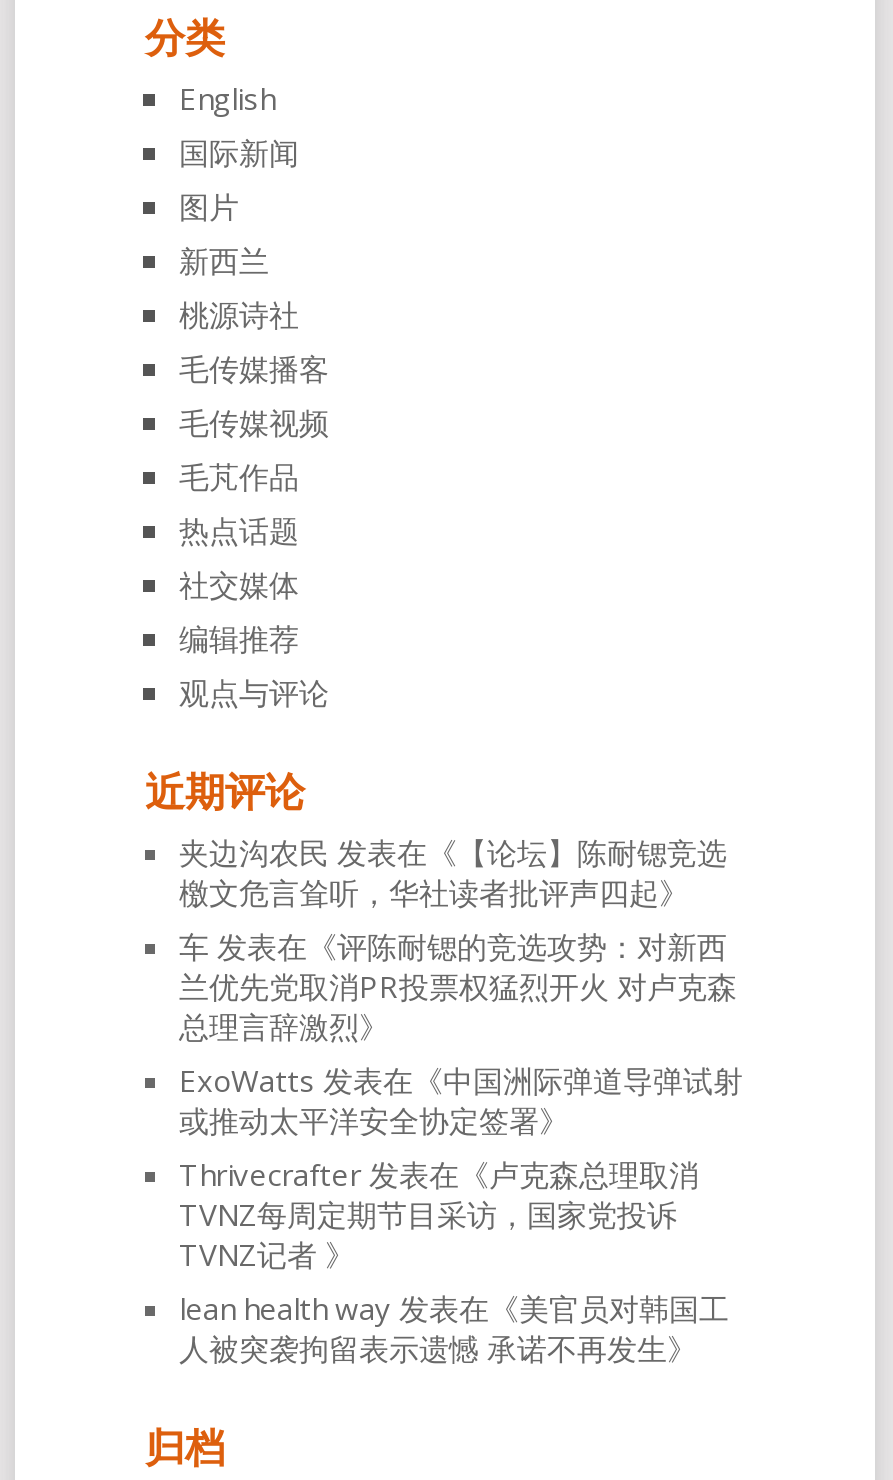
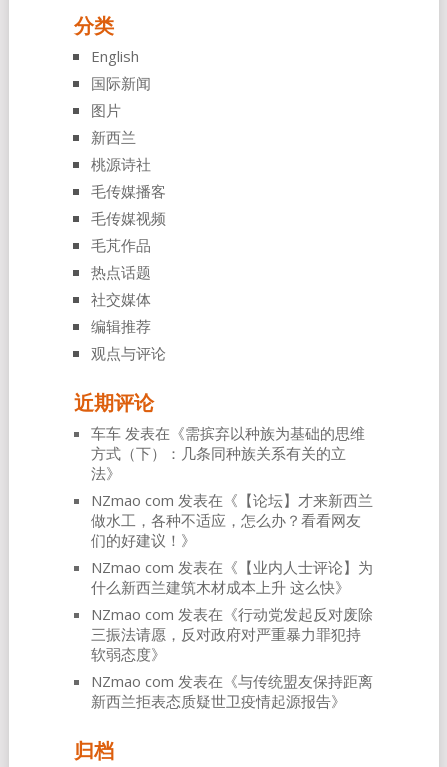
[179,832,743,1368] 夹边沟农民发表在《【论坛】陈耐锶竞选 | 檄文危言耸听，华社读者批评声四起》 | 车发表在《评陈耐锶的竞选攻势：对新西 | 兰优先党取消PR投票权猛烈开火 对卢克森 | 总理言辞激烈》 | ExoWatts发表在《中国洲际弹道导弹试射 | 或推动太平洋安全协定签署》 | Thrivecrafter发表在《卢克森总理取消 | TVNZ每周定期节目采访，国家党投诉 | TVNZ记者》 | lean health way发表在《美官员对韩国工 | 人被突袭拘留表示遗憾 承诺不再发生》 -> [91,423,373,711] 车车发表在《需摈弃以种族为基础的思维 | 方式（下）：几条同种族关系有关的立 | 法》 | NZmao com发表在《【论坛】才来新西兰 | 做水工，各种不适应，怎么办？看看网友 | 们的好建议！》 | NZmao com发表在《【业内人士评论】为 | 什么新西兰建筑木材成本上升 这么快》 | NZmao com发表在《行动党发起反对废除 | 三振法请愿，反对政府对严重暴力罪犯持 | 软弱态度》 | NZmao com发表在《与传统盟友保持距离 | 新西兰拒表态质疑世卫疫情起源报告》

